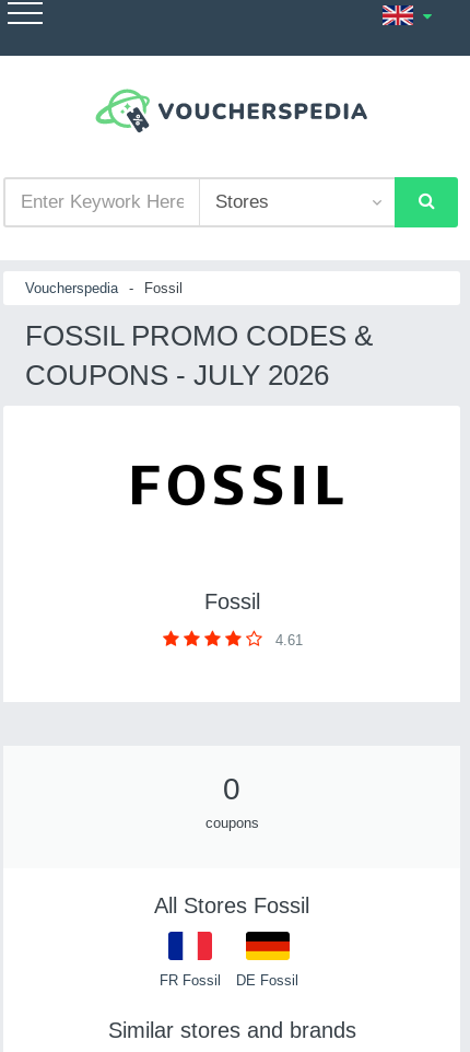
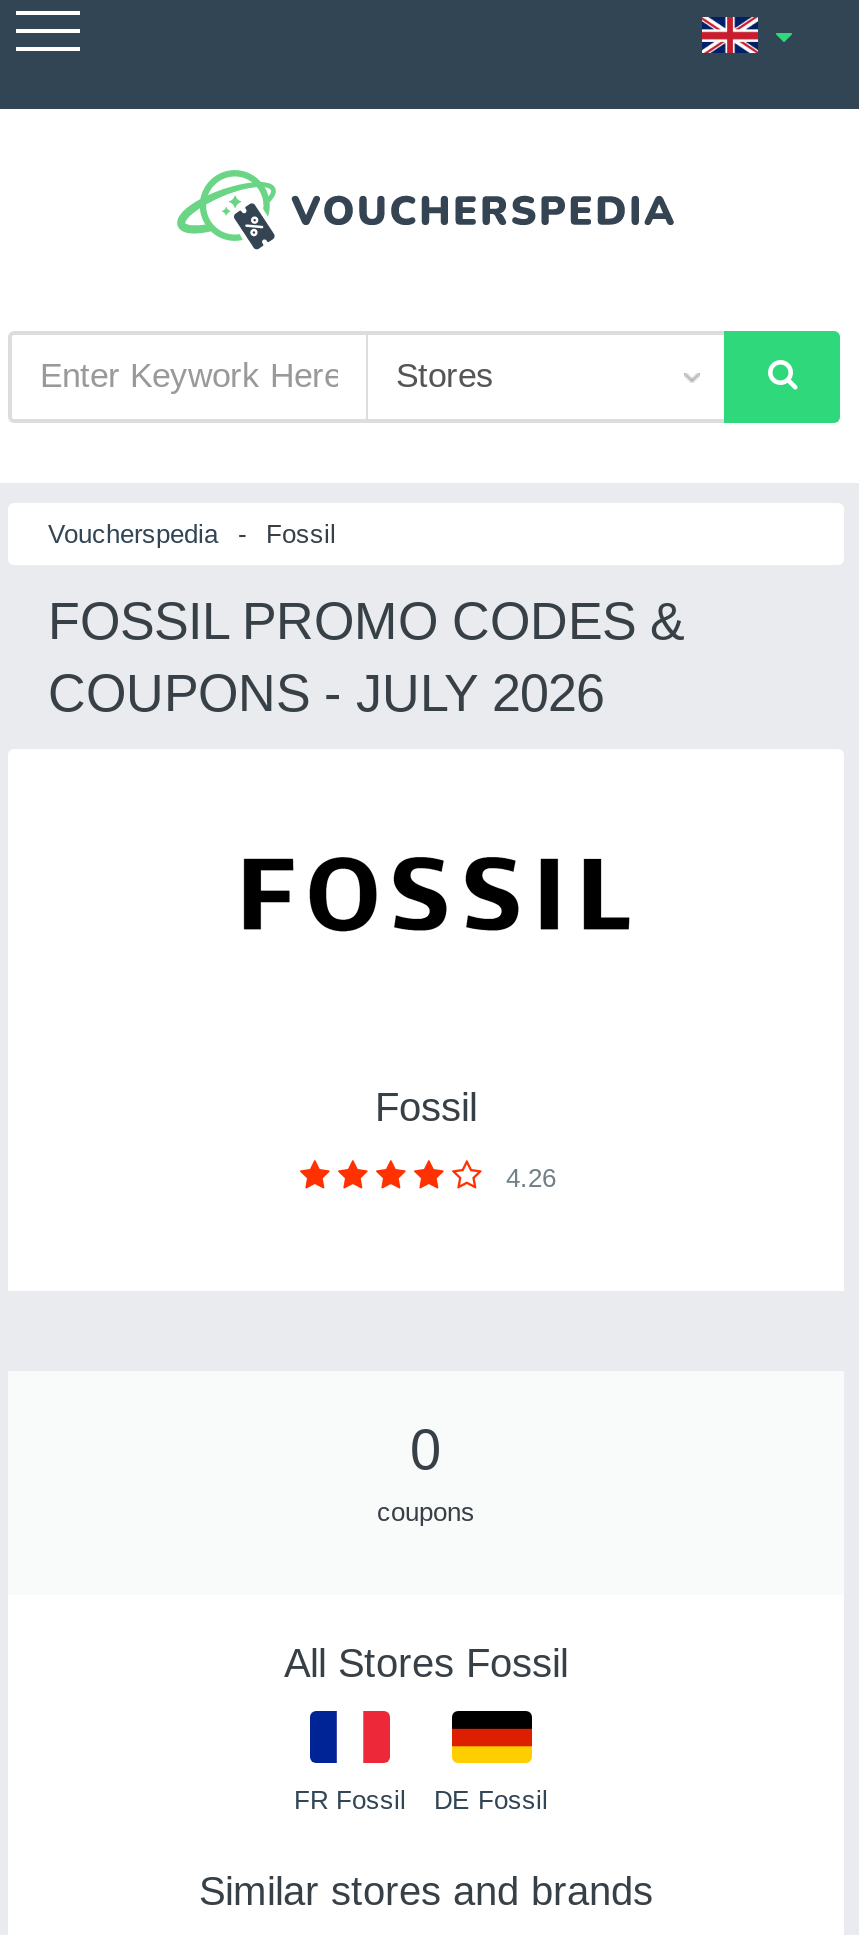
[275,632,303,648] 4.61 -> [506,1163,556,1193] 4.26

